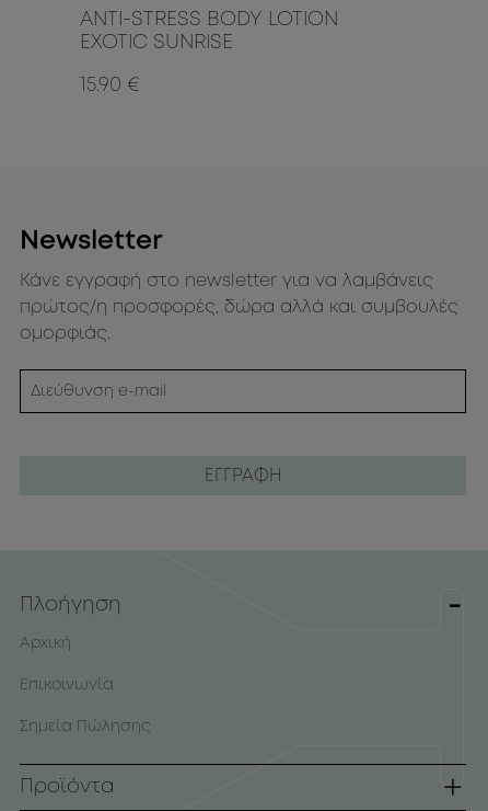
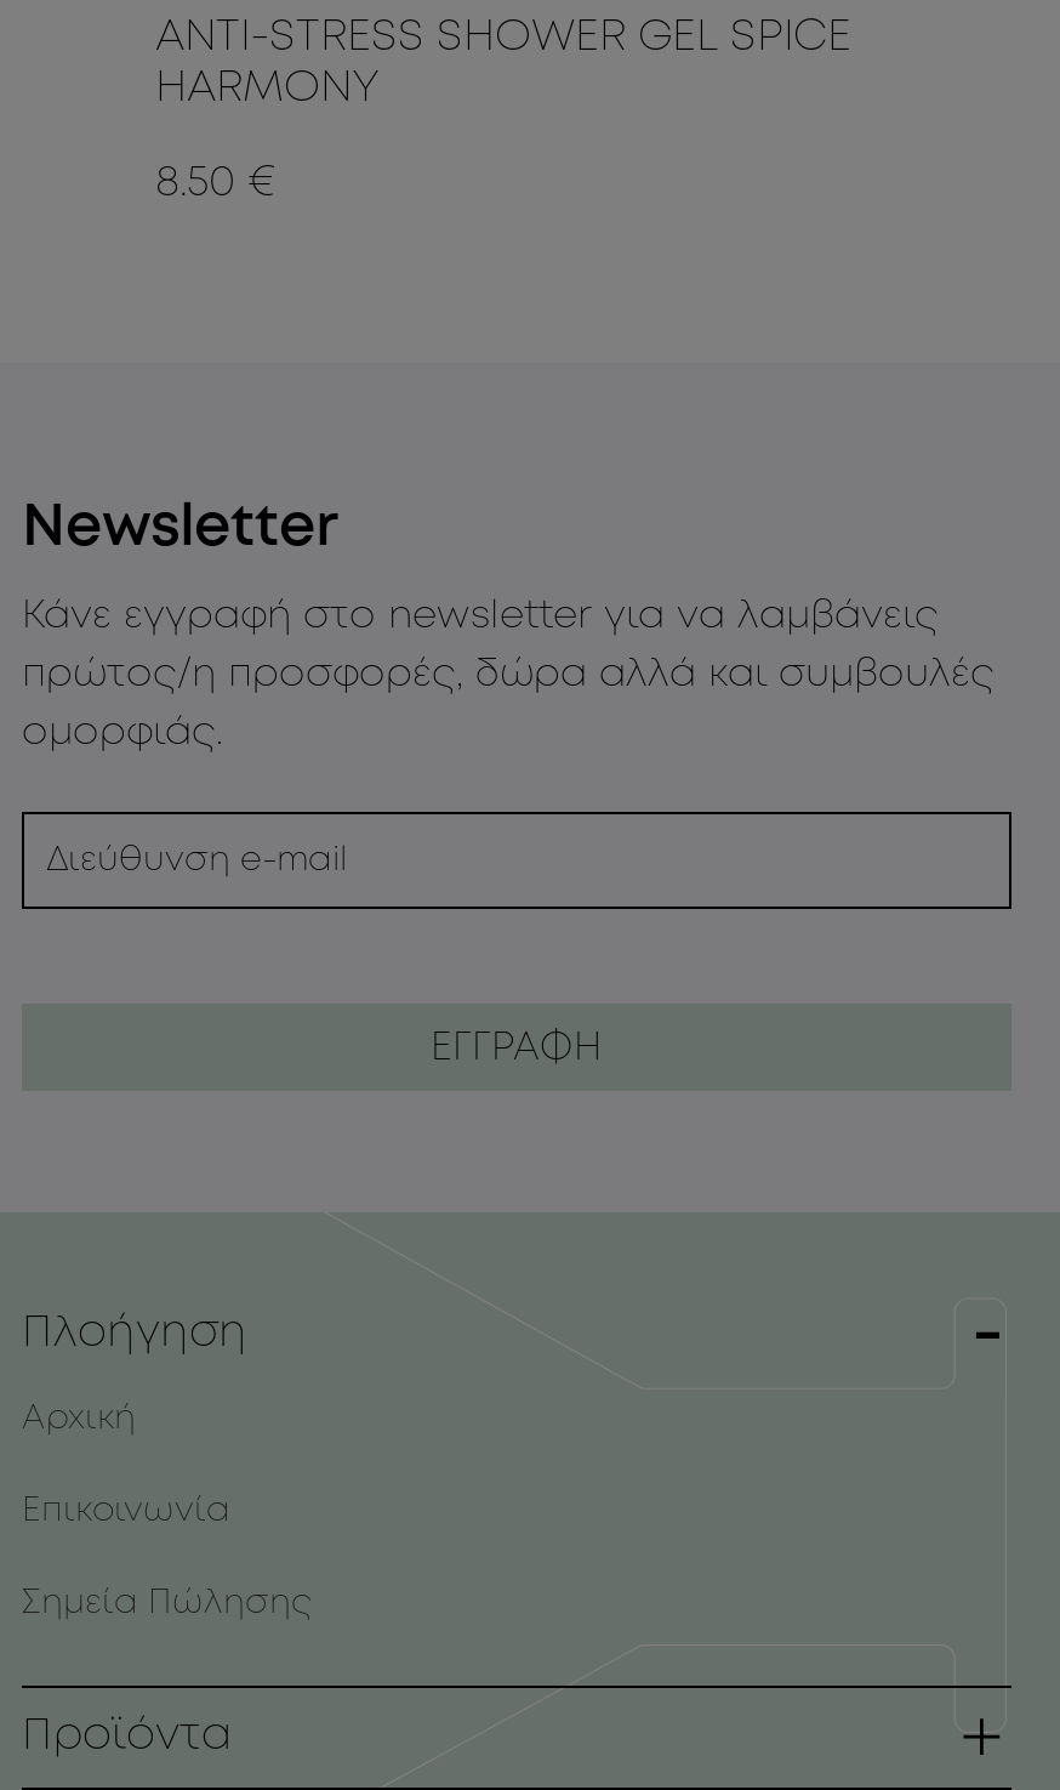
[80,11,338,52] ANTI-STRESS BODY LOTION | EXOTIC SUNRISE -> [155,19,851,109] ANTI-STRESS SHOWER GEL SPICE | HARMONY
[80,77,140,95] 15.90 € -> [155,165,277,203] 8.50 €

